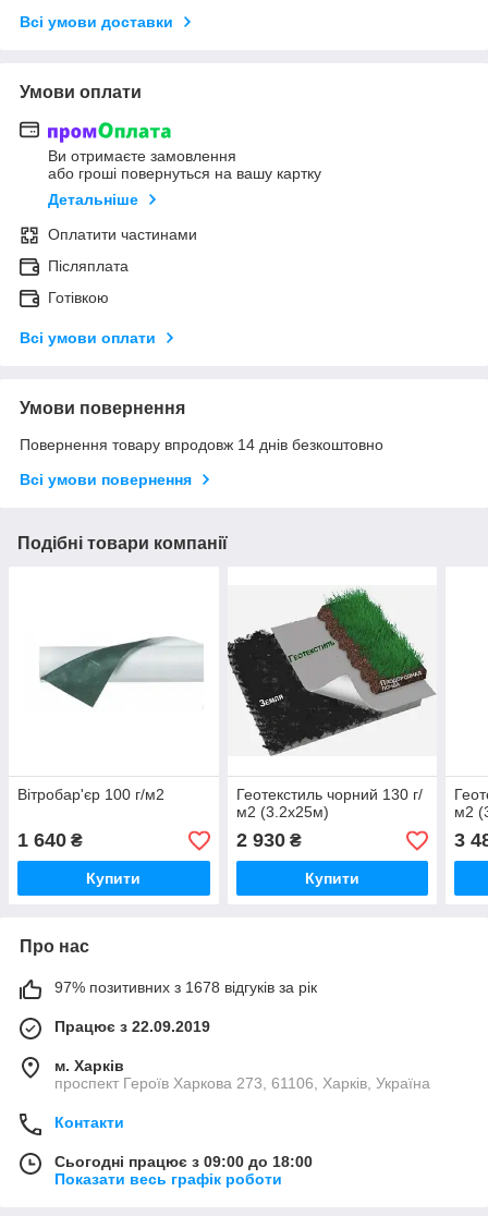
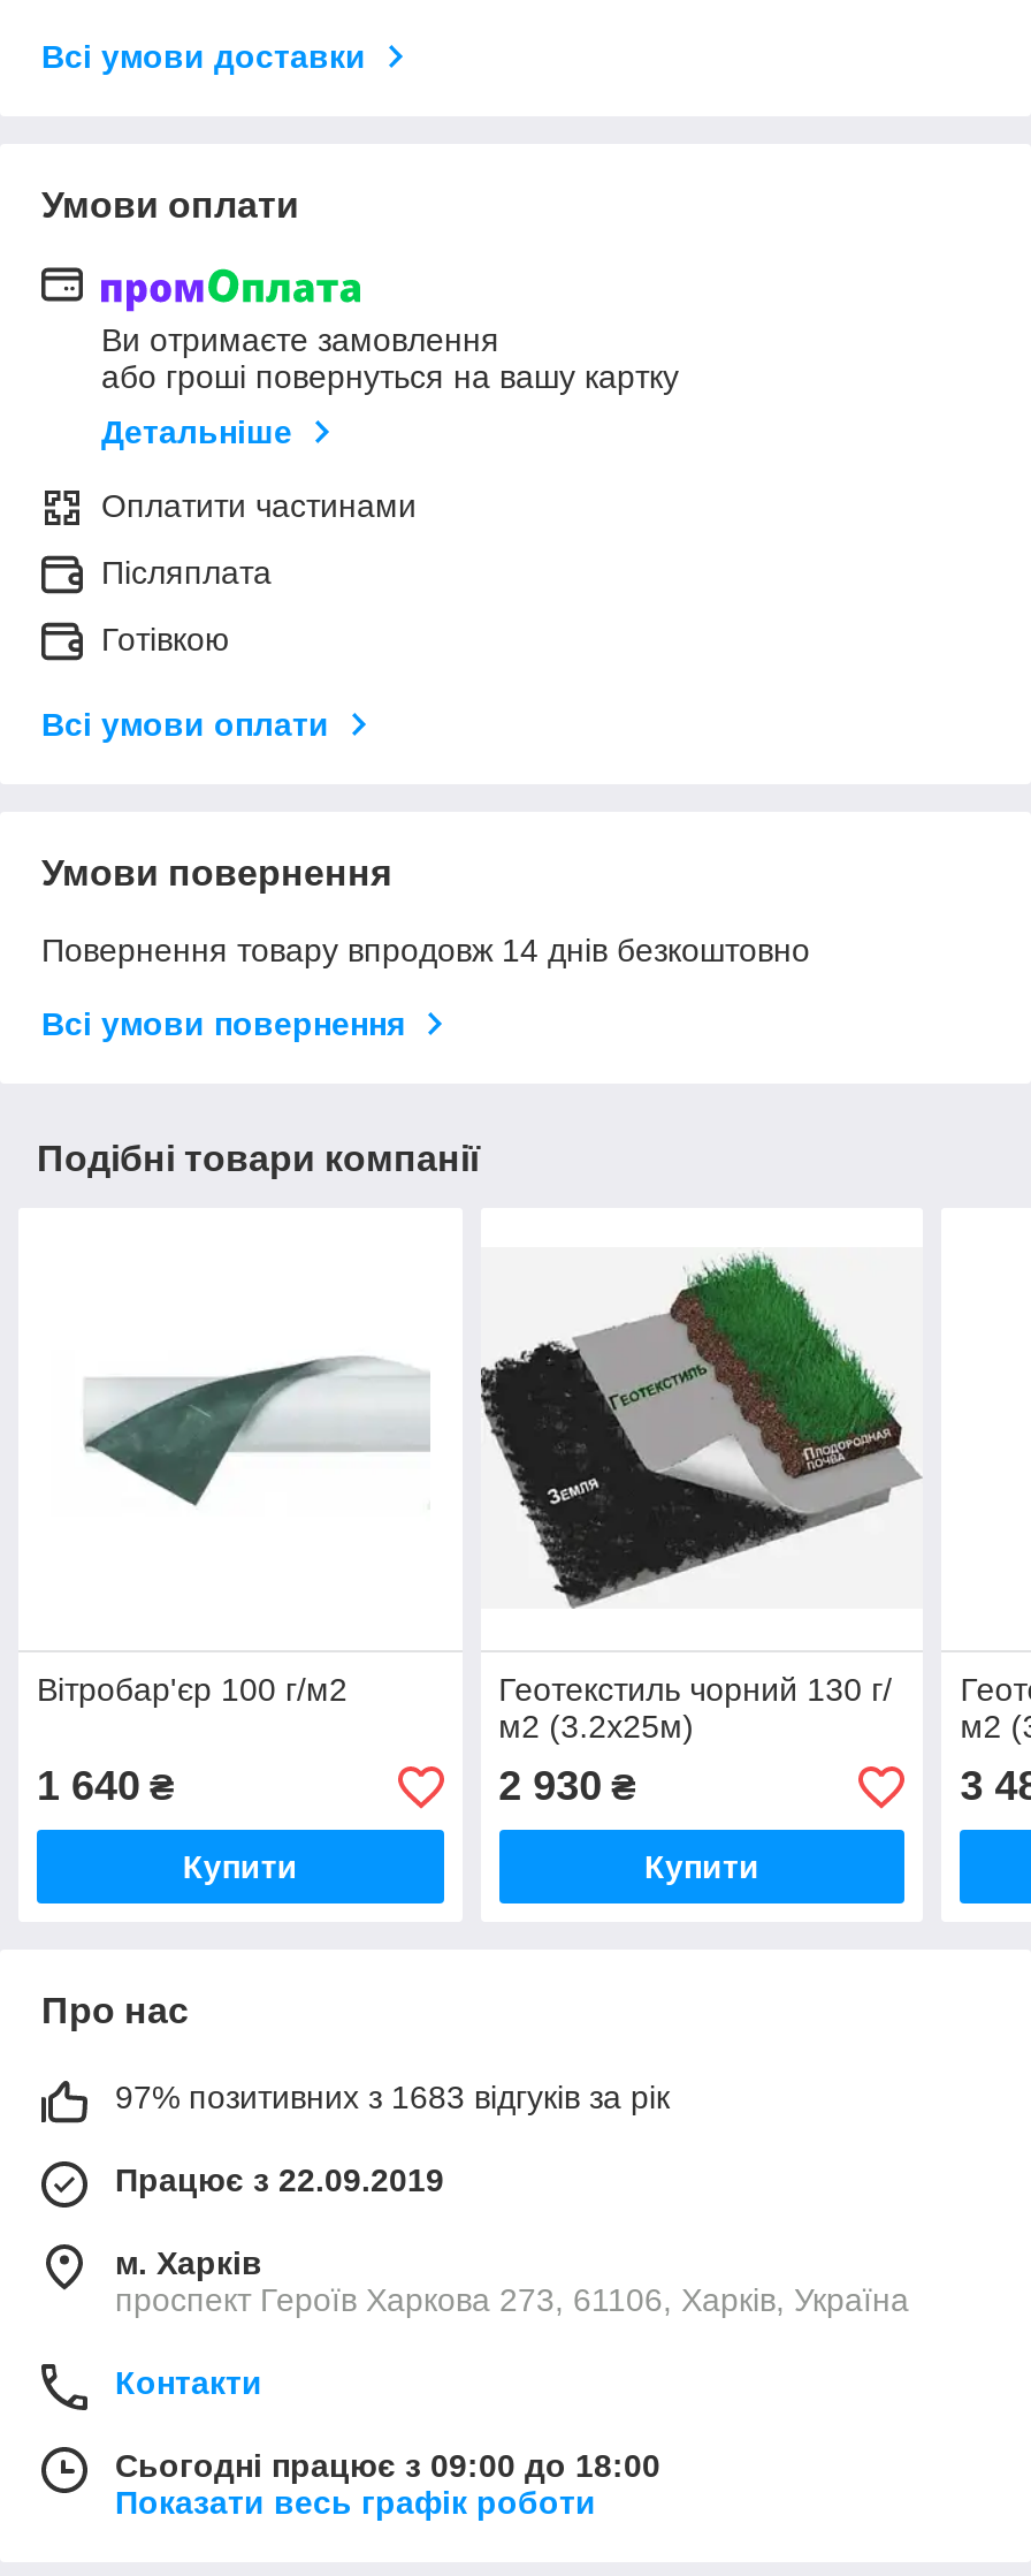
[54,979,317,996] 97% позитивних з 1678 відгуків за рік -> [115,2079,670,2116] 97% позитивних з 1683 відгуків за рік

